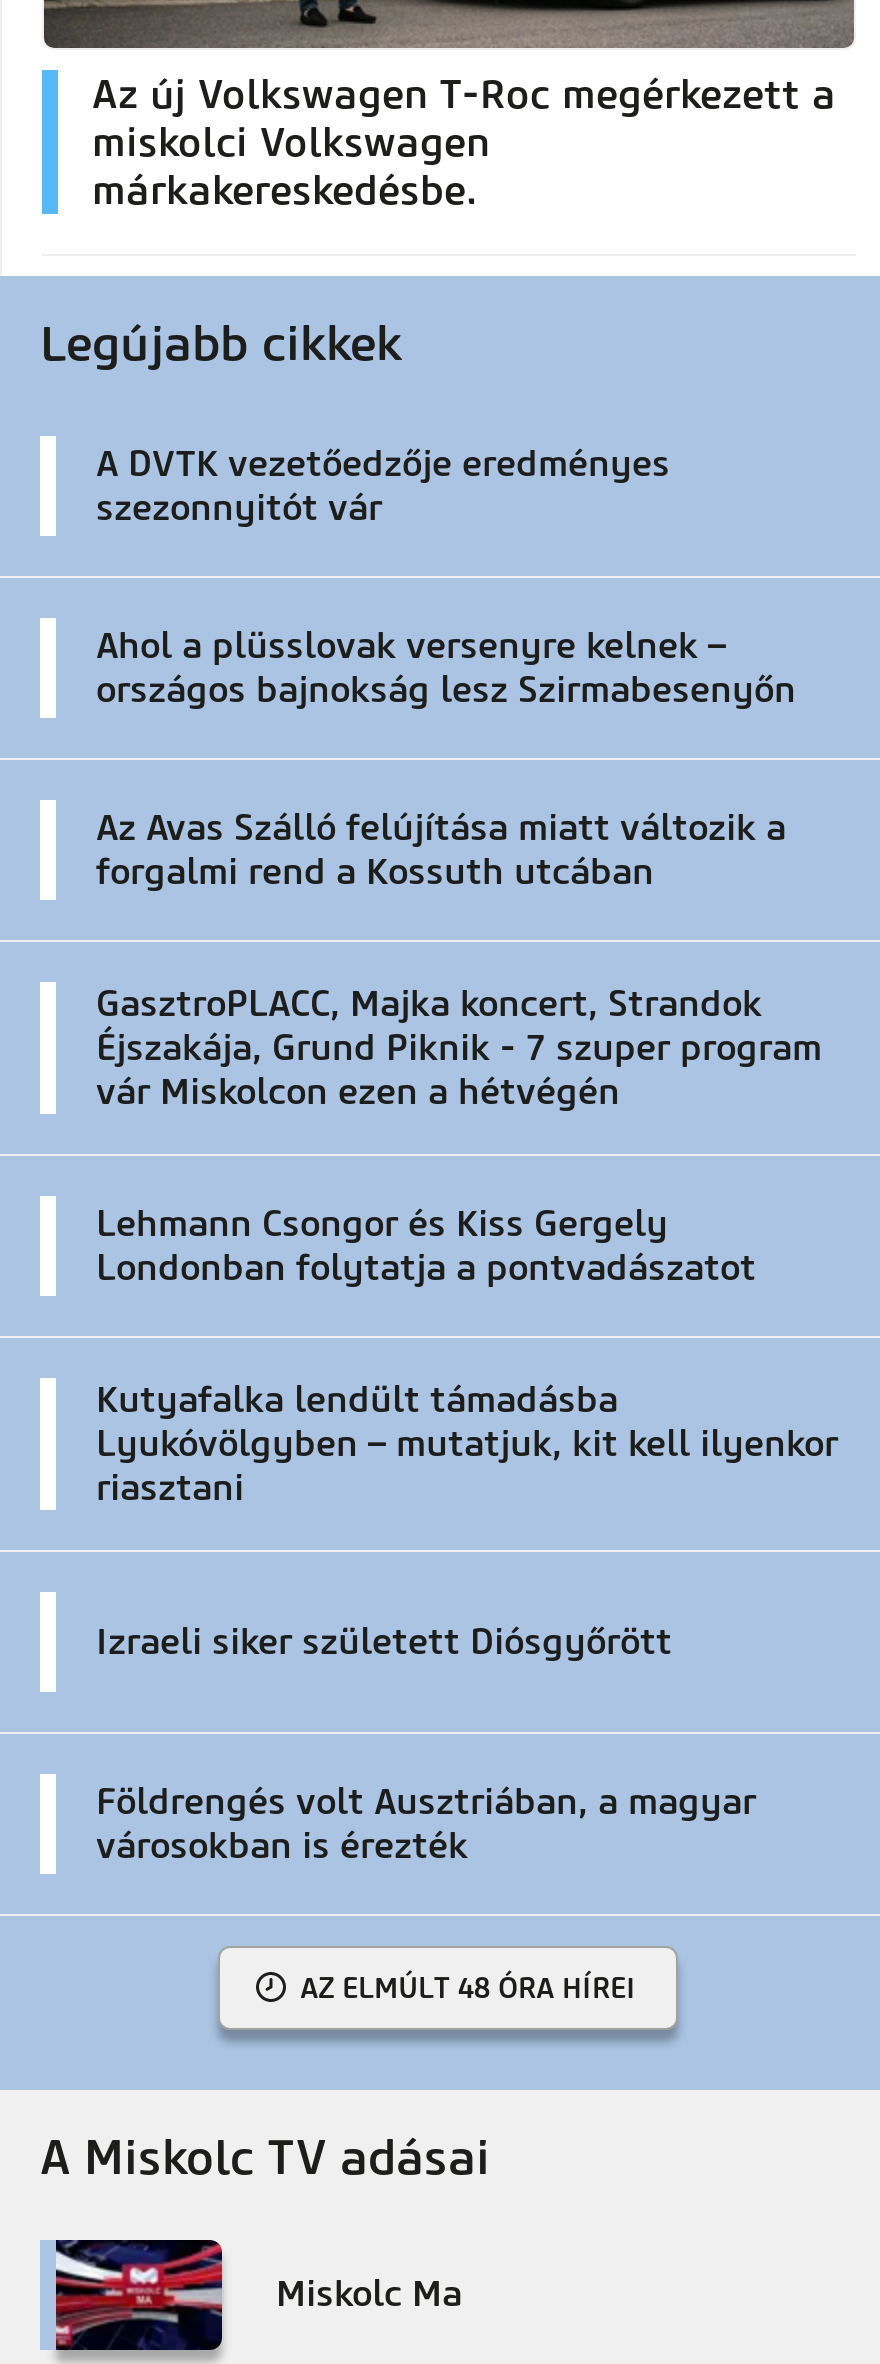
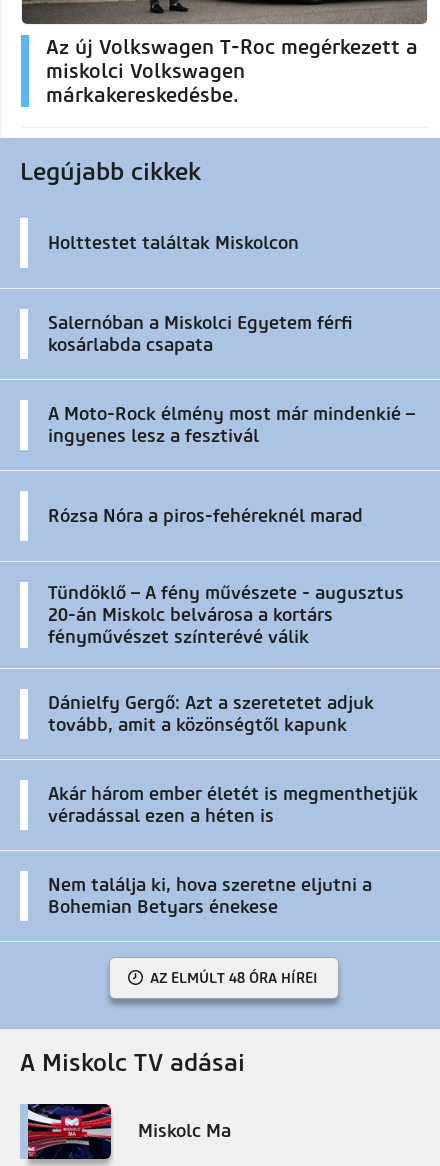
[96,441,670,529] A DVTK vezetőedzője eredményes | szezonnyitót vár -> [48,231,299,253] Holttestet találtak Miskolcon
[96,623,796,711] Ahol a plüsslovak versenyre kelnek – | országos bajnokság lesz Szirmabesenyőn -> [48,311,353,355] Salernóban a Miskolci Egyetem férfi | kosárlabda csapata
[96,805,786,893] Az Avas Szálló felújítása miatt változik a | forgalmi rend a Kossuth utcában -> [48,402,415,446] A Moto-Rock élmény most már mindenkié – | ingyenes lesz a fesztivál
[96,981,822,1113] GasztroPLACC, Majka koncert, Strandok | Éjszakája, Grund Piknik - 7 szuper program | vár Miskolcon ezen a hétvégén -> [48,504,363,526] Rózsa Nóra a piros-fehéreknél marad
[96,1201,756,1289] Lehmann Csongor és Kiss Gergely | Londonban folytatja a pontvadászatot -> [48,581,404,647] Tündöklő – A fény művészete - augusztus | 20-án Miskolc belvárosa a kortárs | fényművészet színterévé válik
[96,1377,838,1509] Kutyafalka lendült támadásba | Lyukóvölgyben – mutatjuk, kit kell ilyenkor | riasztani -> [48,691,374,735] Dánielfy Gergő: Azt a szeretetet adjuk | tovább, amit a közönségtől kapunk
[96,1619,672,1663] Izraeli siker született Diósgyőrött -> [48,782,418,826] Akár három ember életét is megmenthetjük | véradással ezen a héten is
[96,1779,756,1867] Földrengés volt Ausztriában, a magyar | városokban is érezték -> [48,873,372,917] Nem találja ki, hova szeretne eljutni a | Bohemian Betyars énekese

